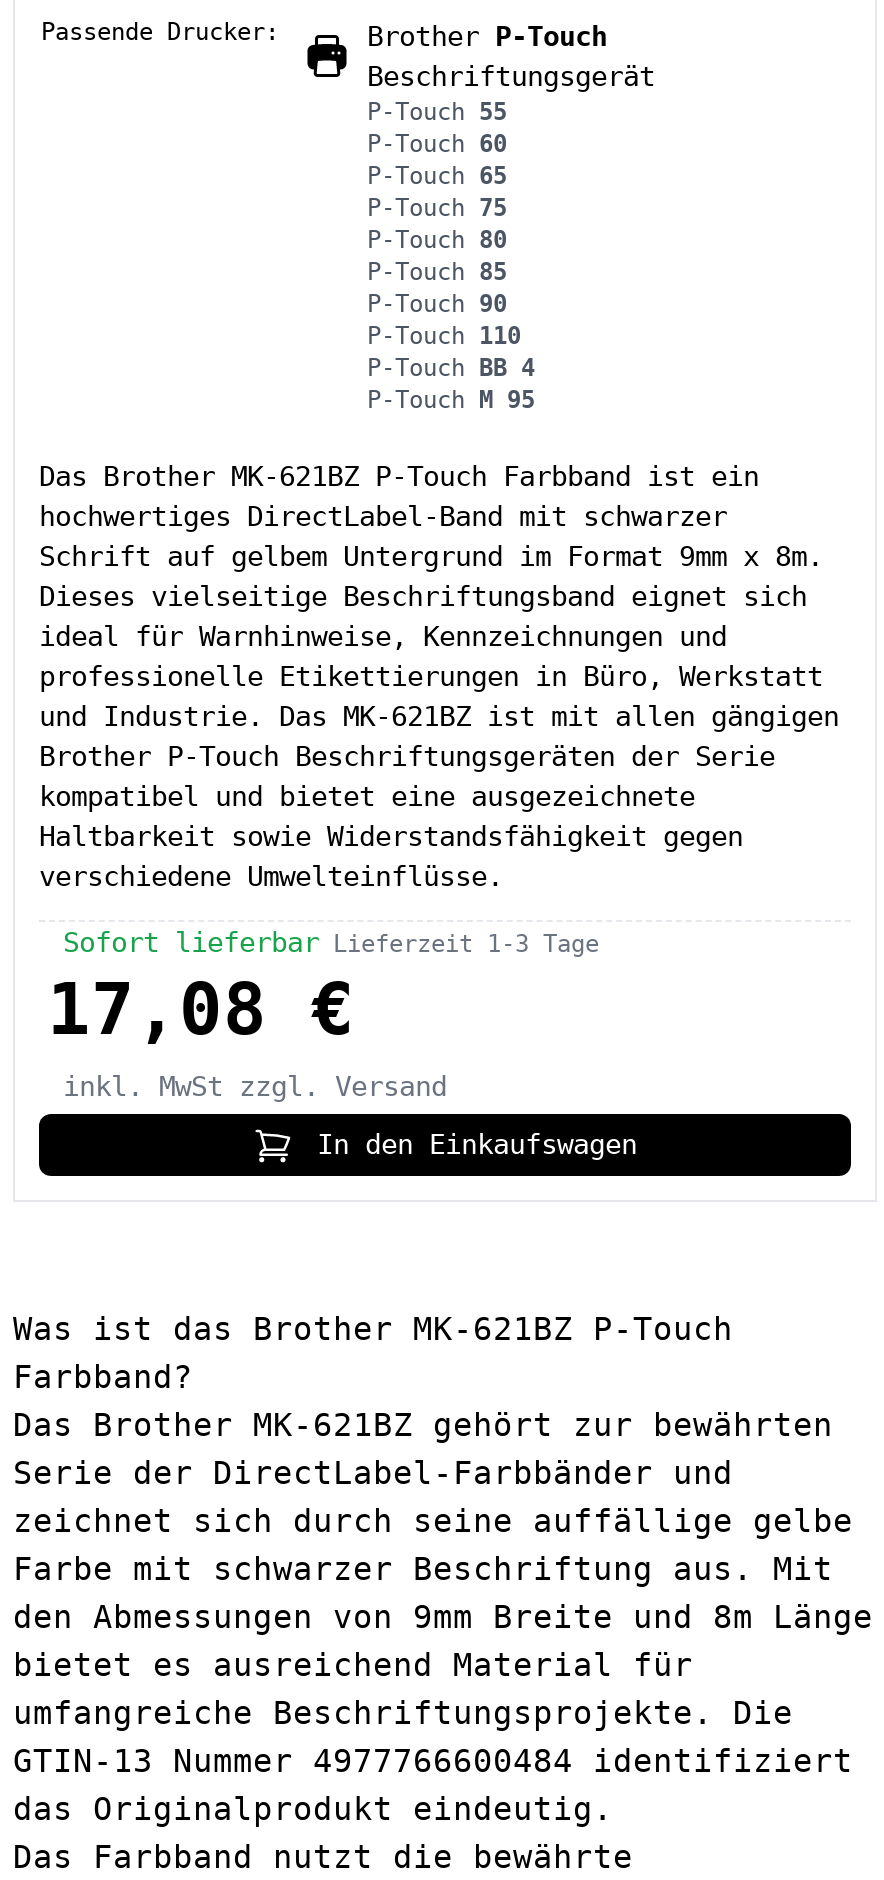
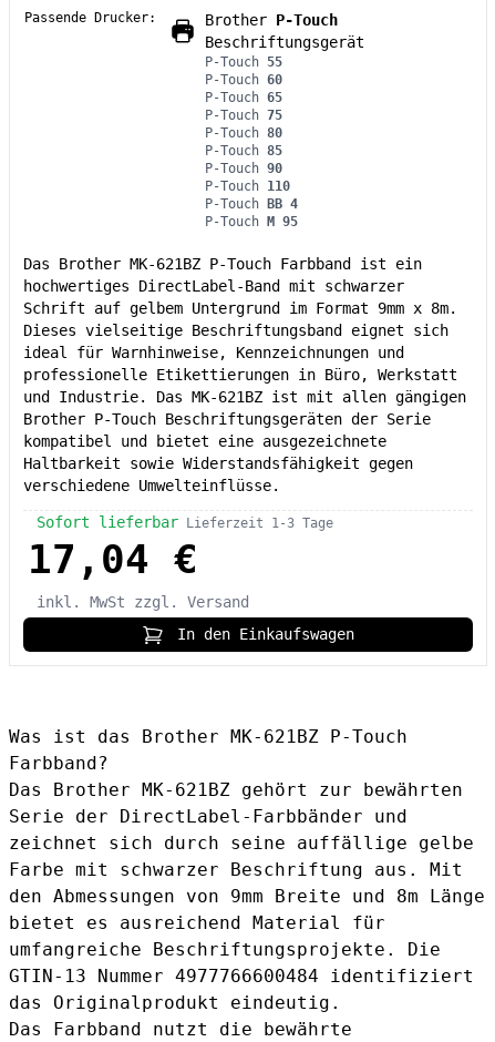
[47,967,355,1049] 17,08 € -> [28,536,198,582] 17,04 €

